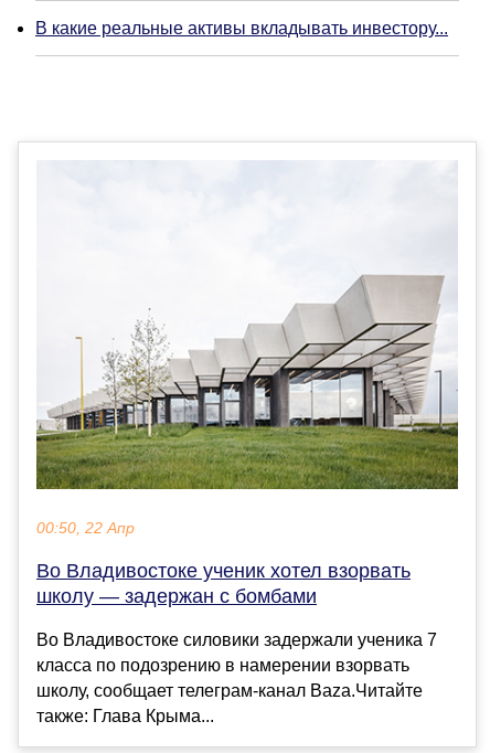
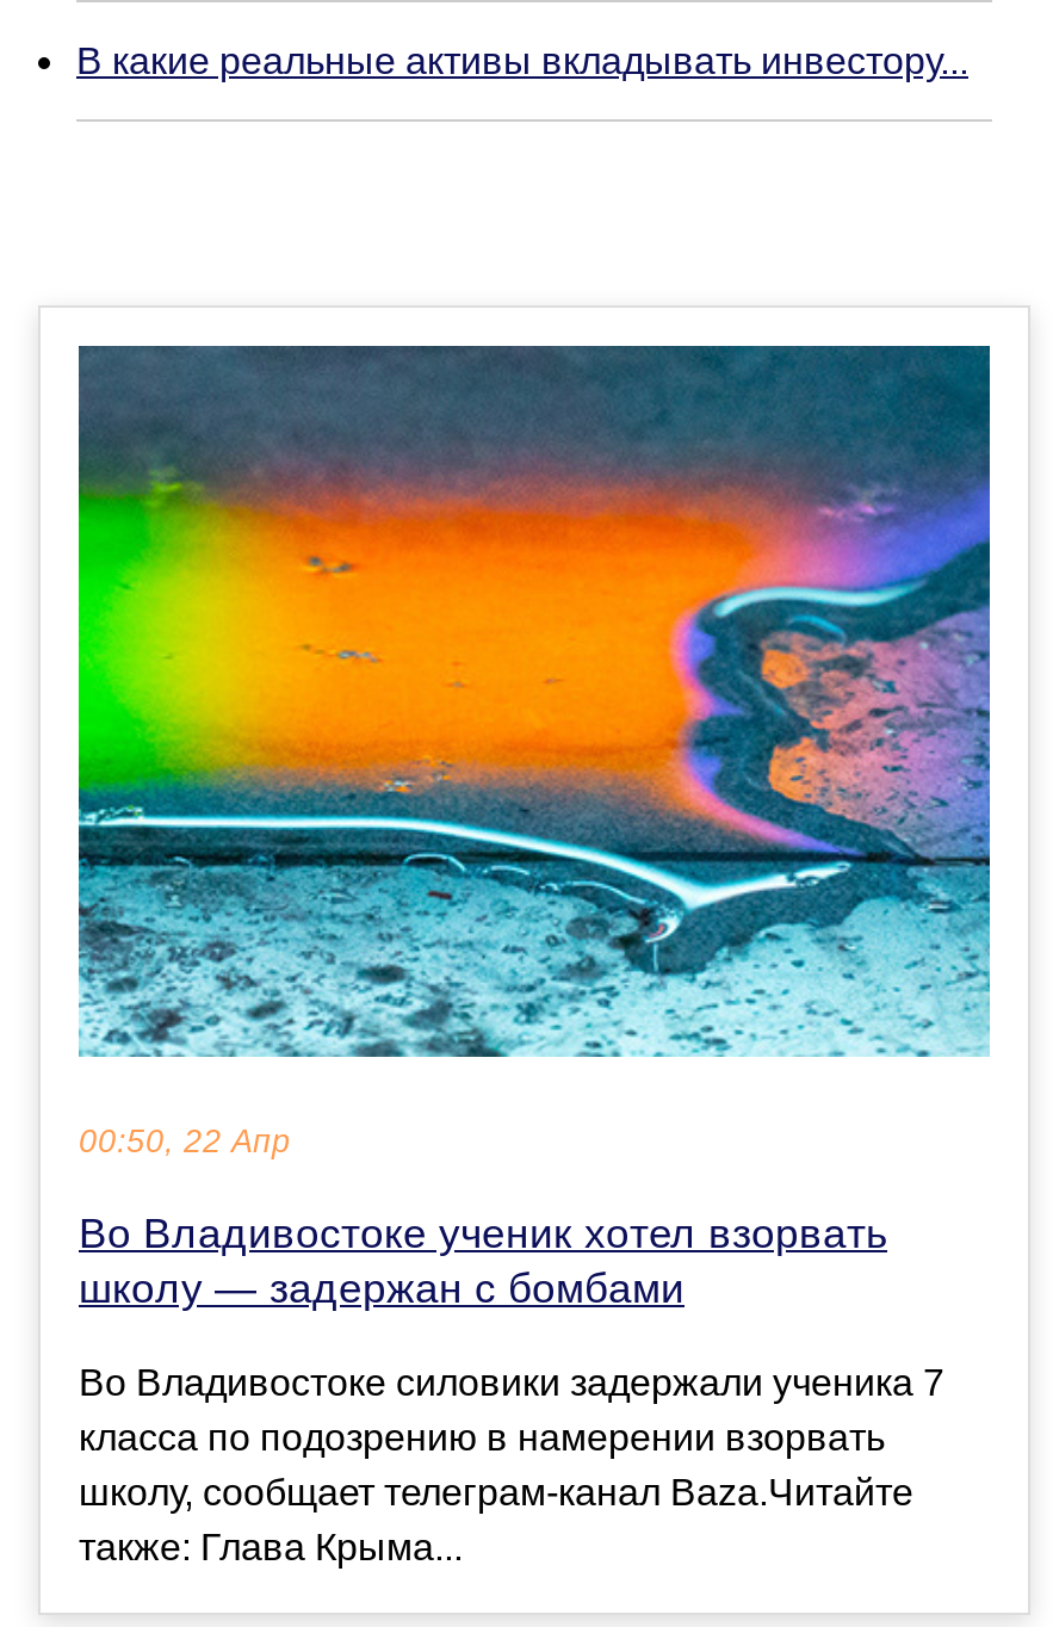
[35,160,459,490] [image] -> [76,344,992,1059] [image]

